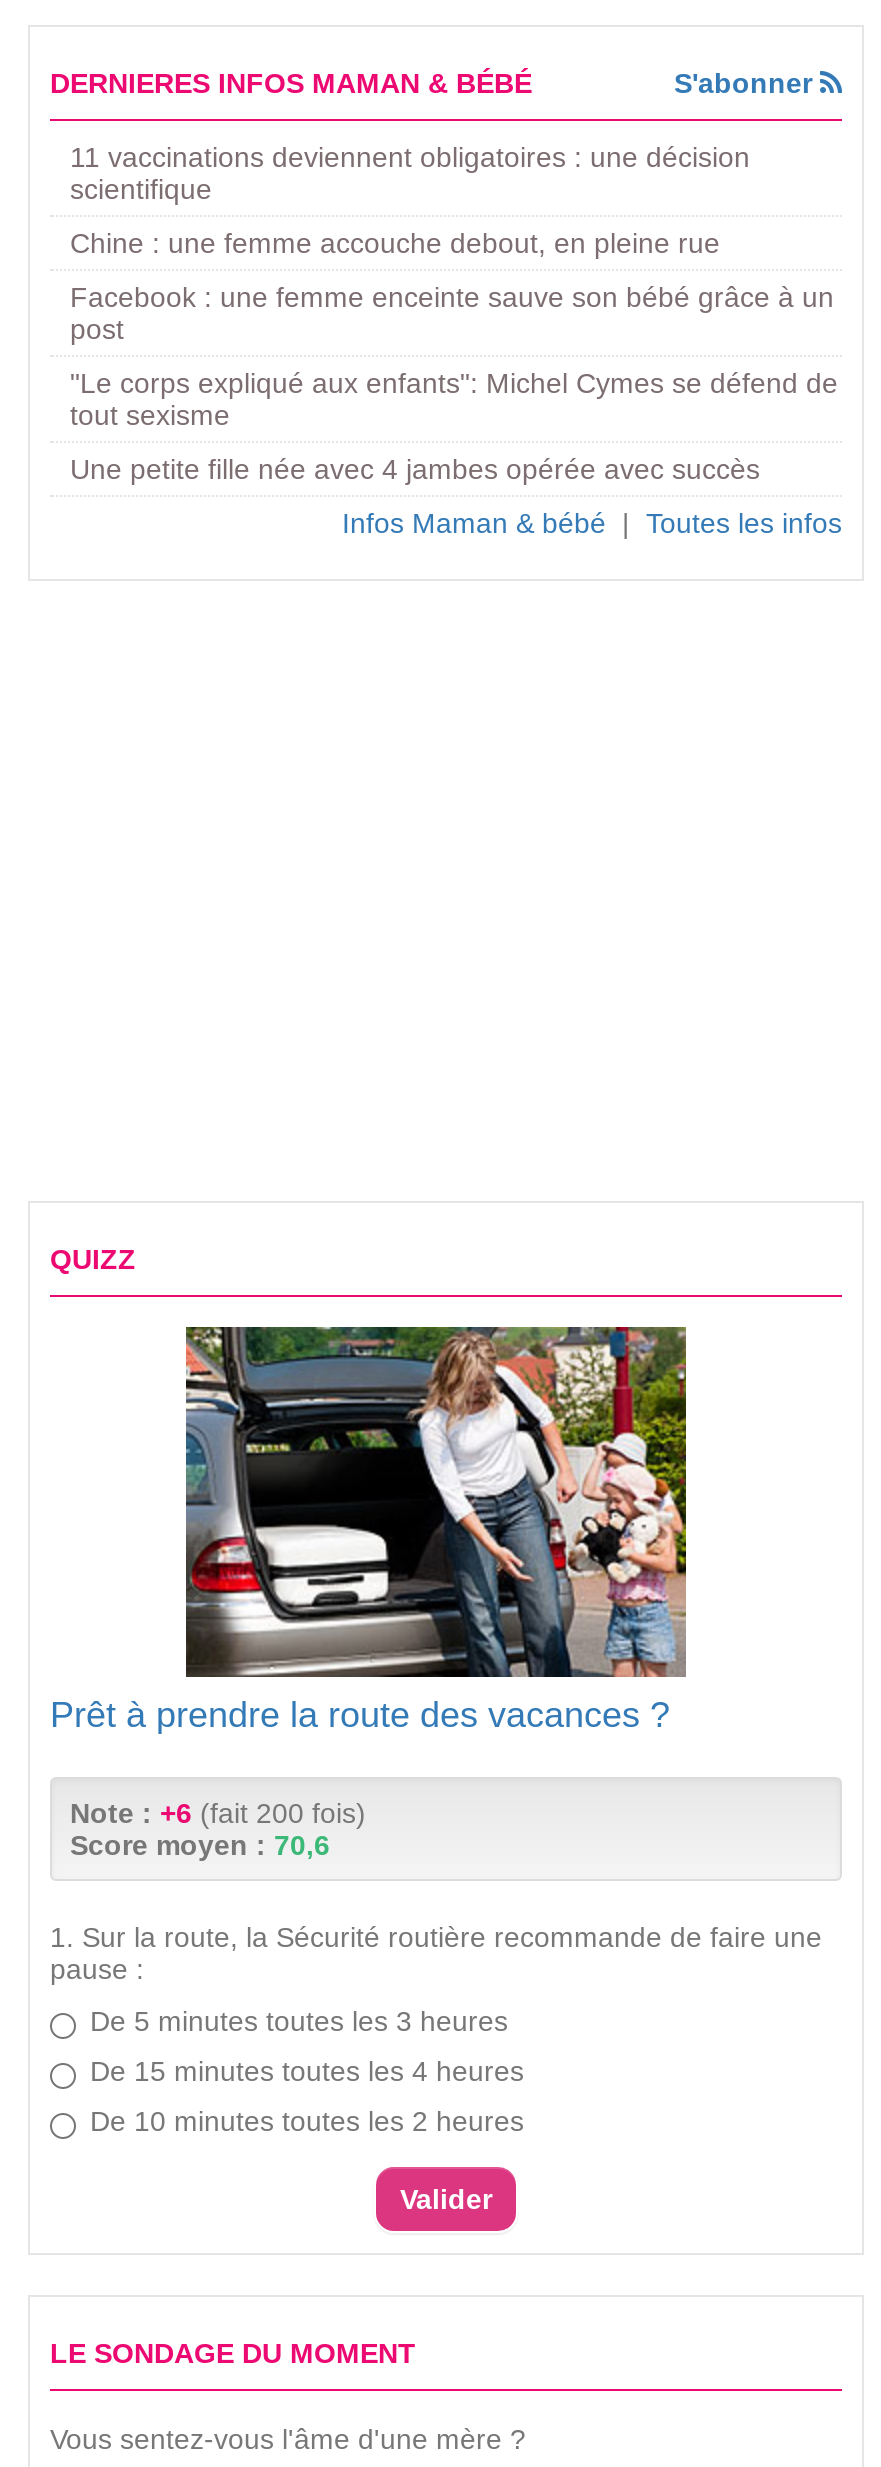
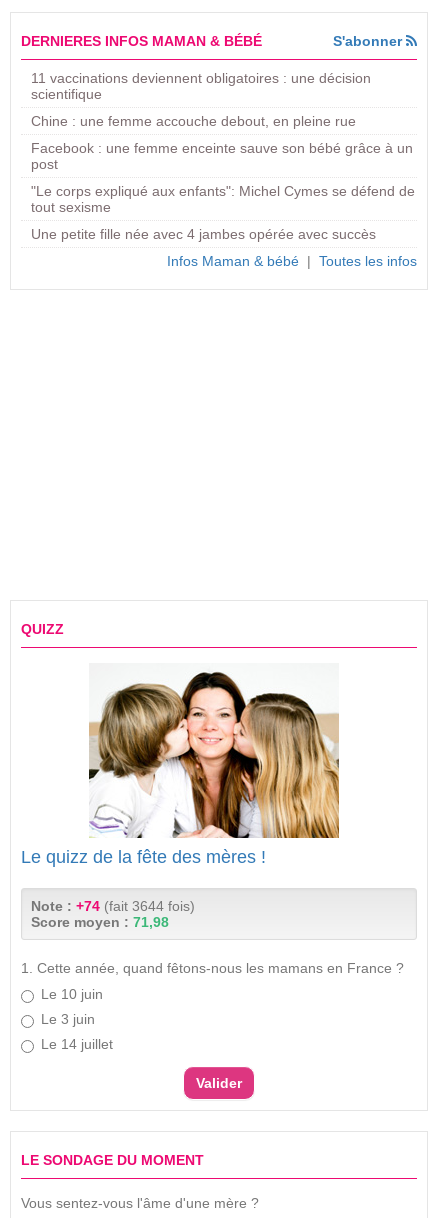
[50,1325,688,1735] [image] | Prêt à prendre la route des vacances ? -> [21,663,340,867] [image] | Le quizz de la fête des mères !
[70,1797,366,1861] Note : +6 (fait 200 fois) | Score moyen : 70,6 -> [31,898,195,930] Note : +74 (fait 3644 fois) | Score moyen : 71,98
[50,1921,822,1985] 1. Sur la route, la Sécurité routière recommande de faire une | pause : -> [21,960,404,976] 1. Cette année, quand fêtons-nous les mamans en France ?
[90,2005,508,2037] De 5 minutes toutes les 3 heures -> [41,986,103,1002] Le 10 juin
[90,2055,524,2087] De 15 minutes toutes les 4 heures -> [41,1011,95,1027] Le 3 juin
[90,2105,524,2137] De 10 minutes toutes les 2 heures -> [41,1036,113,1052] Le 14 juillet

